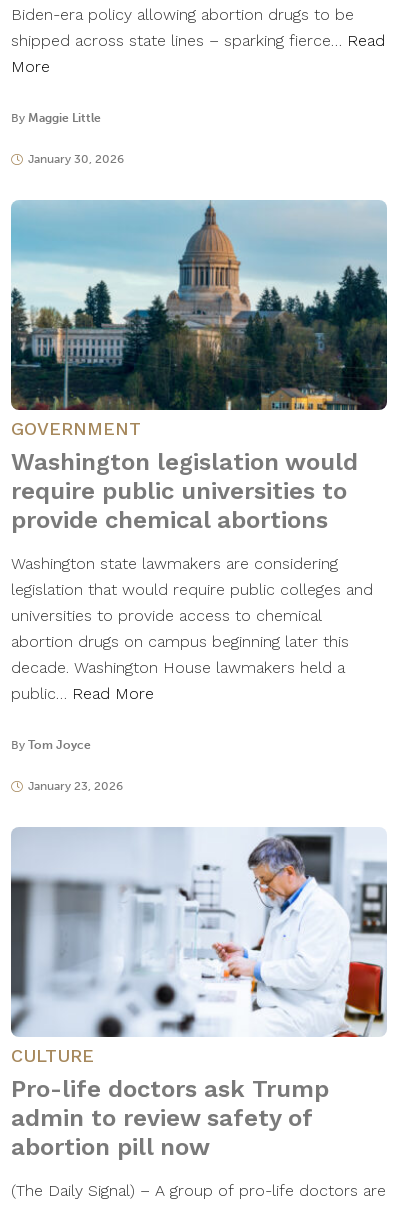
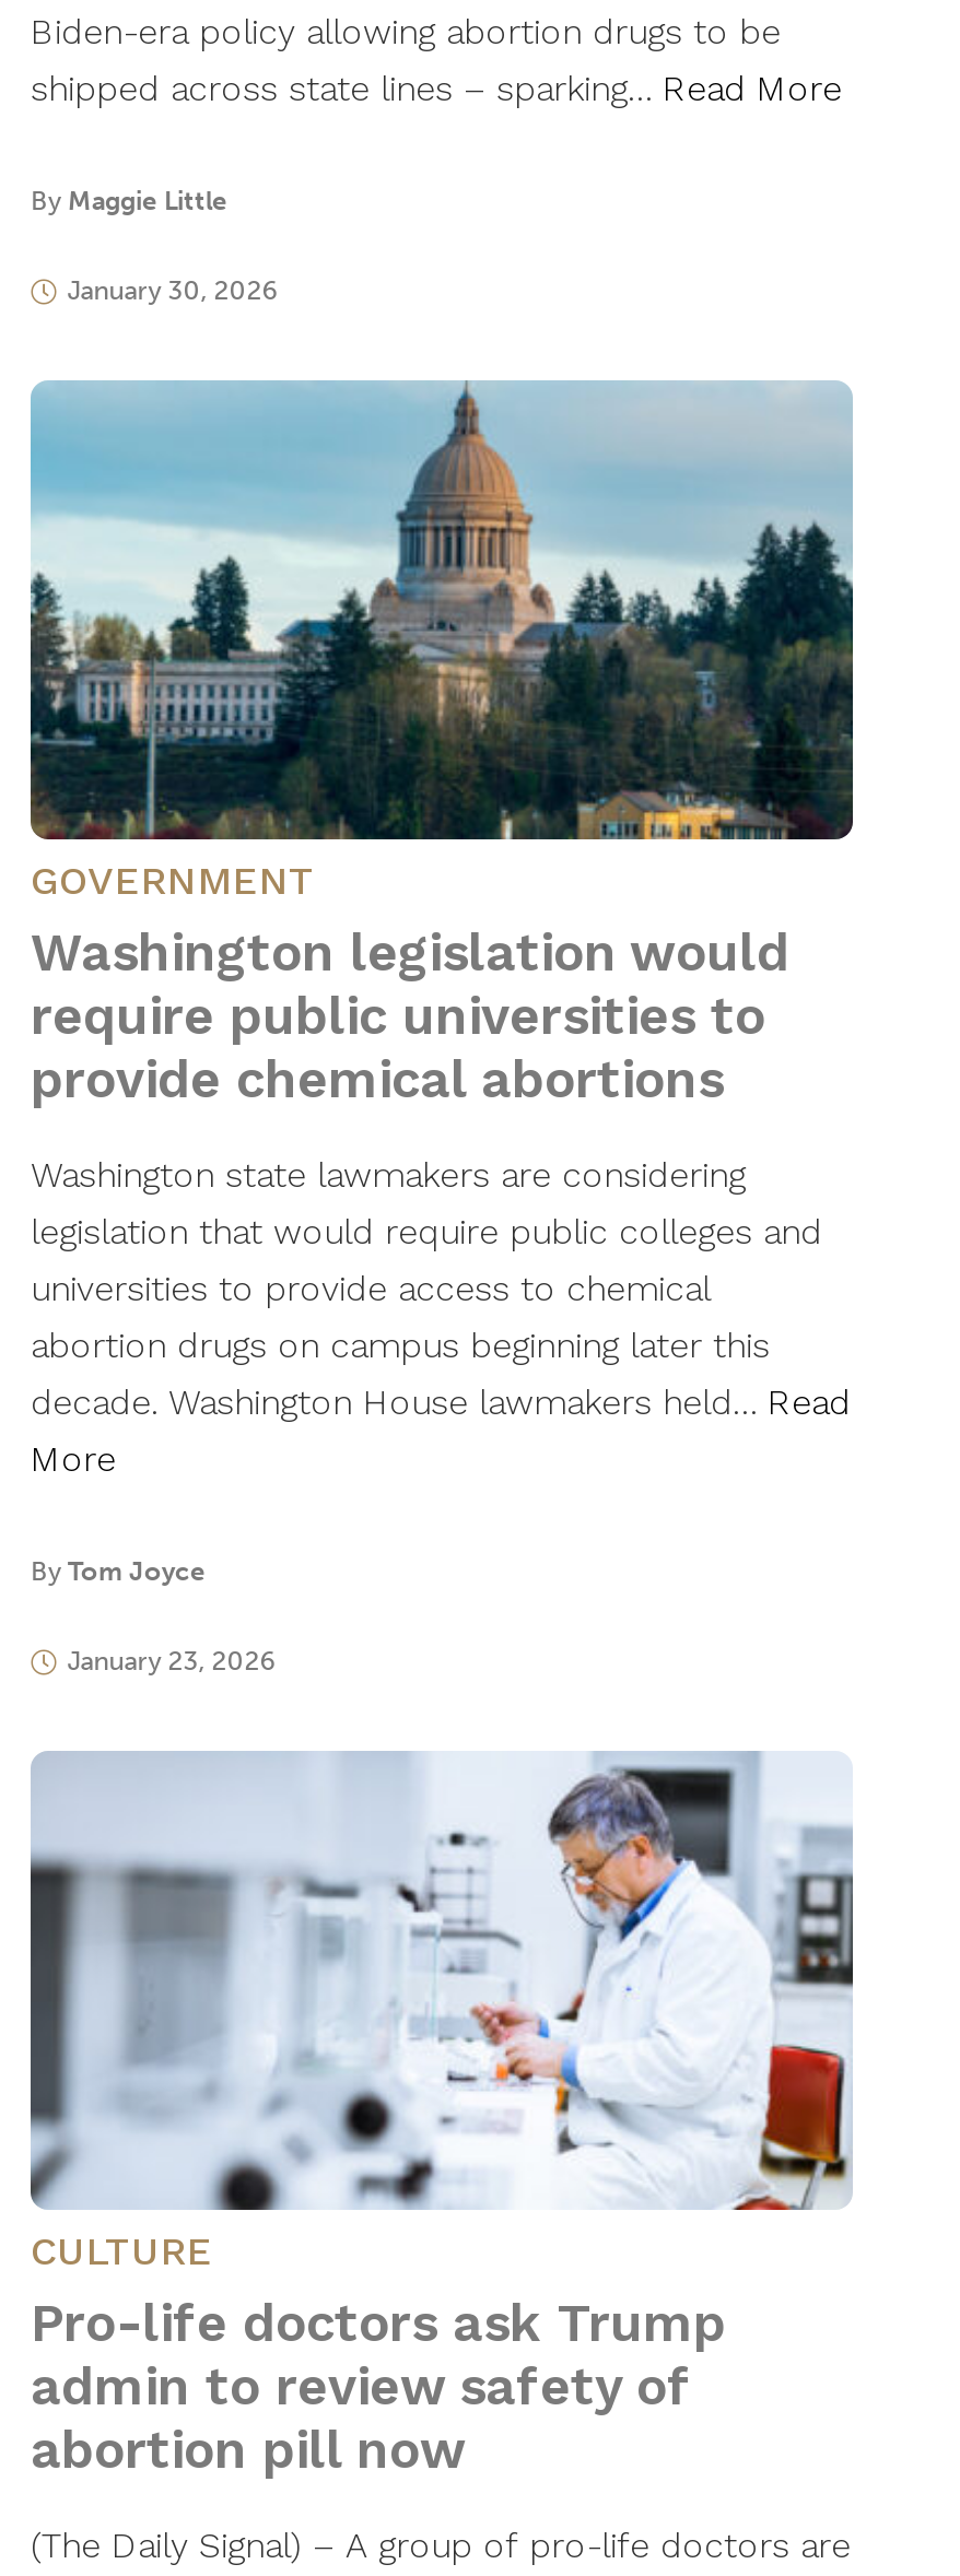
[11,31,385,76] shipped across state lines – sparking fierce… Read | More -> [31,68,842,110] shipped across state lines – sparking… Read More
[11,658,345,703] decade. Washington House lawmakers held a | public… Read More -> [31,1382,851,1480] decade. Washington House lawmakers held… Read | More

